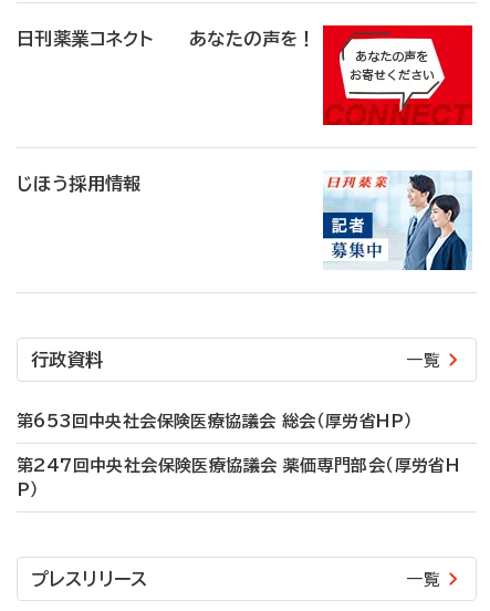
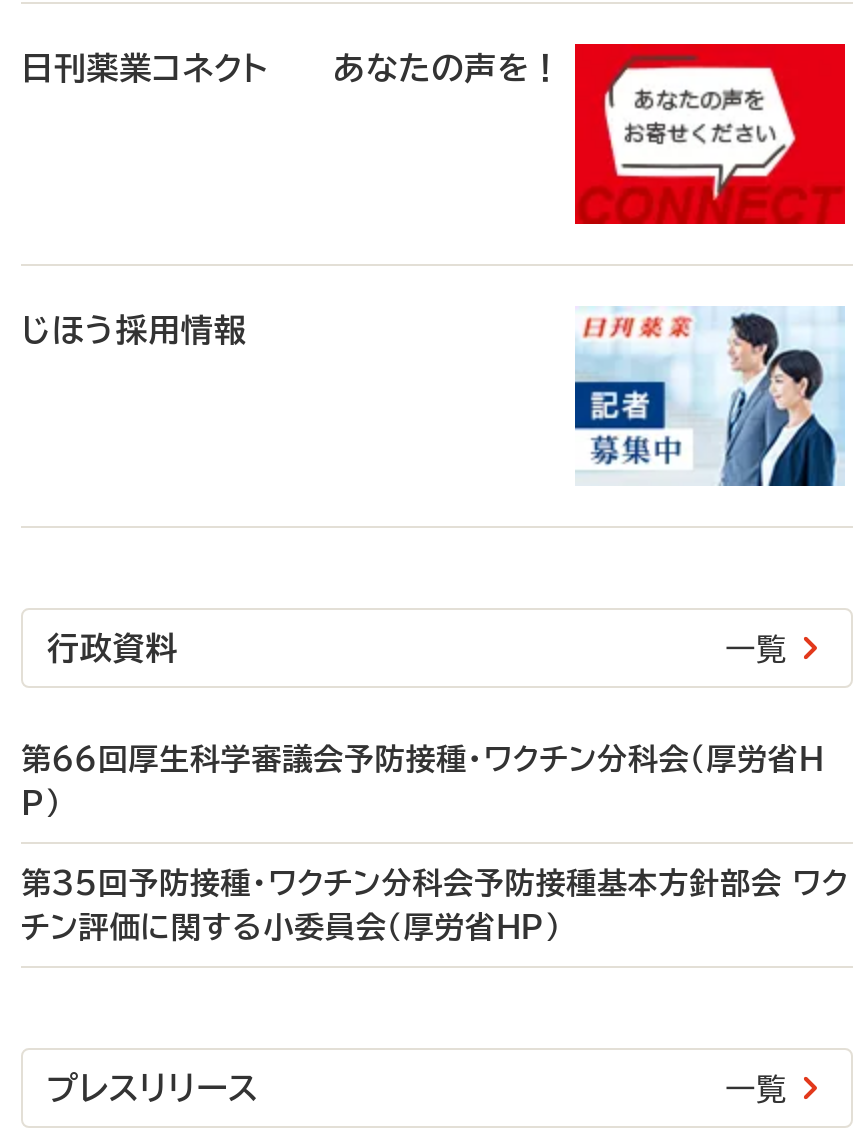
[17,413,459,474] 第653回中央社会保険医療協議会 総会（厚労省HP） | 第247回中央社会保険医療協議会 薬価専門部会（厚労省H -> [21,744,823,774] 第66回厚生科学審議会予防接種・ワクチン分科会（厚労省H
moved [17,481,40,498] -> [21,788,63,818]: P）
none -> [21,868,848,942] 第35回予防接種・ワクチン分科会予防接種基本方針部会 ワク | チン評価に関する小委員会（厚労省HP）

